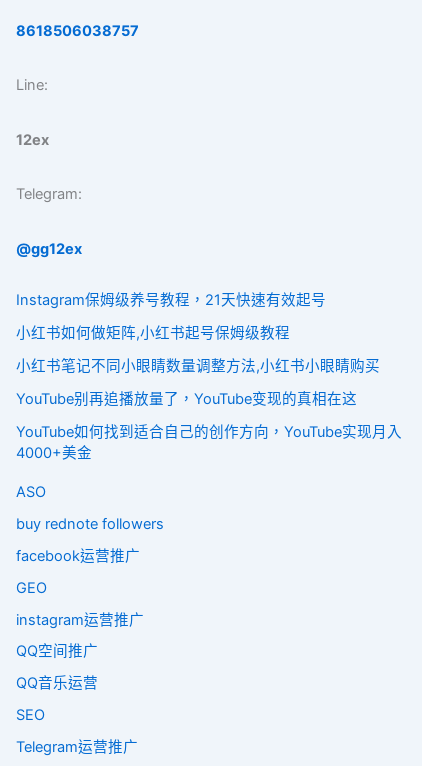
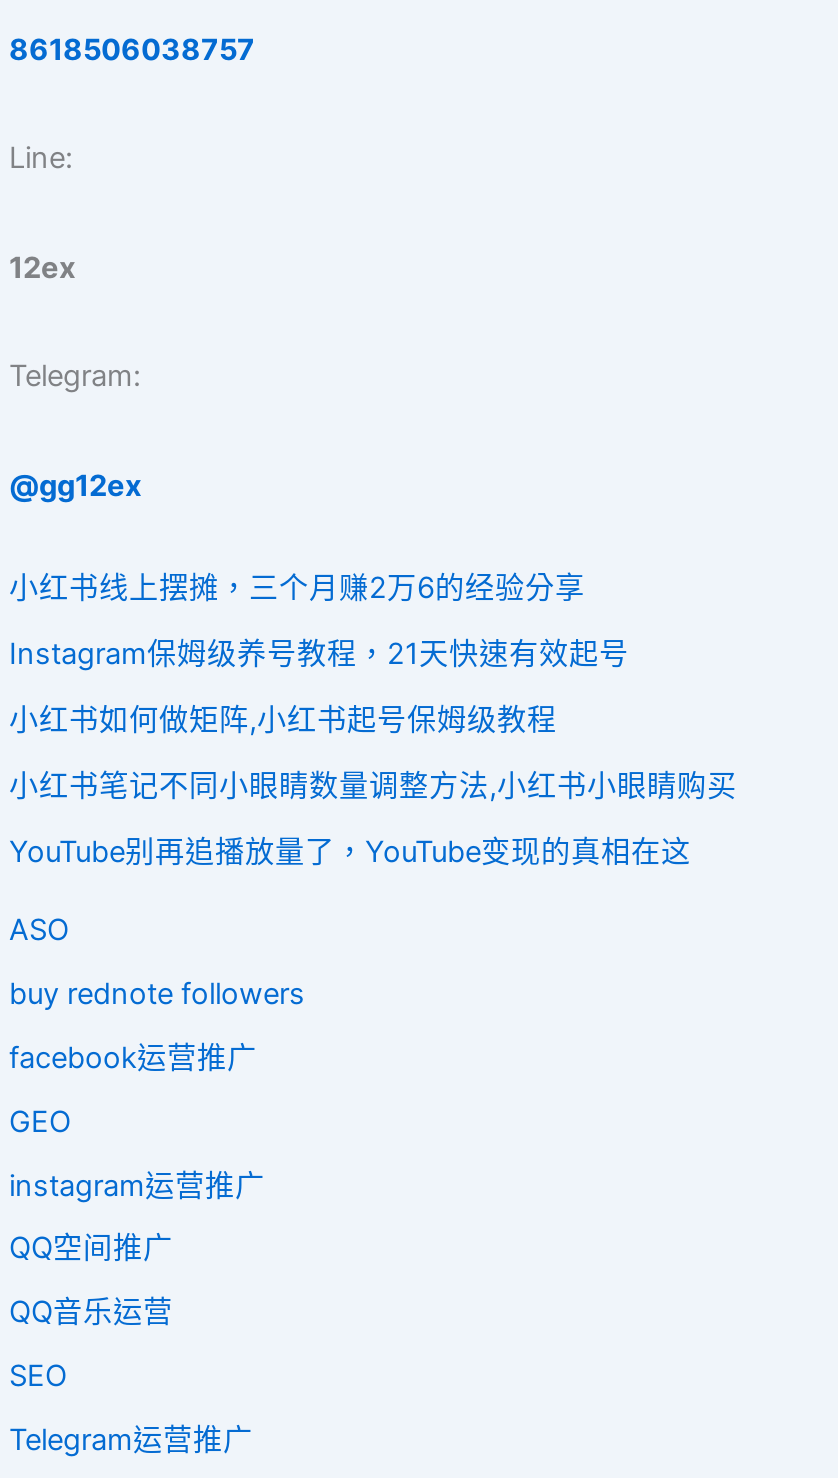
none -> [9,569,585,605] 小红书线上摆摊，三个月赚2万6的经验分享
moved [16,290,380,407] -> [9,635,737,869]: Instagram保姆级养号教程，21天快速有效起号 | 小红书如何做矩阵,小红书起号保姆级教程 | 小红书笔记不同小眼睛数量调整方法,小红书小眼睛购买 | YouTube别再追播放量了，YouTube变现的真相在这
[16,422,402,461] YouTube如何找到适合自己的创作方向，YouTube实现月入 | 4000+美金 -> none

